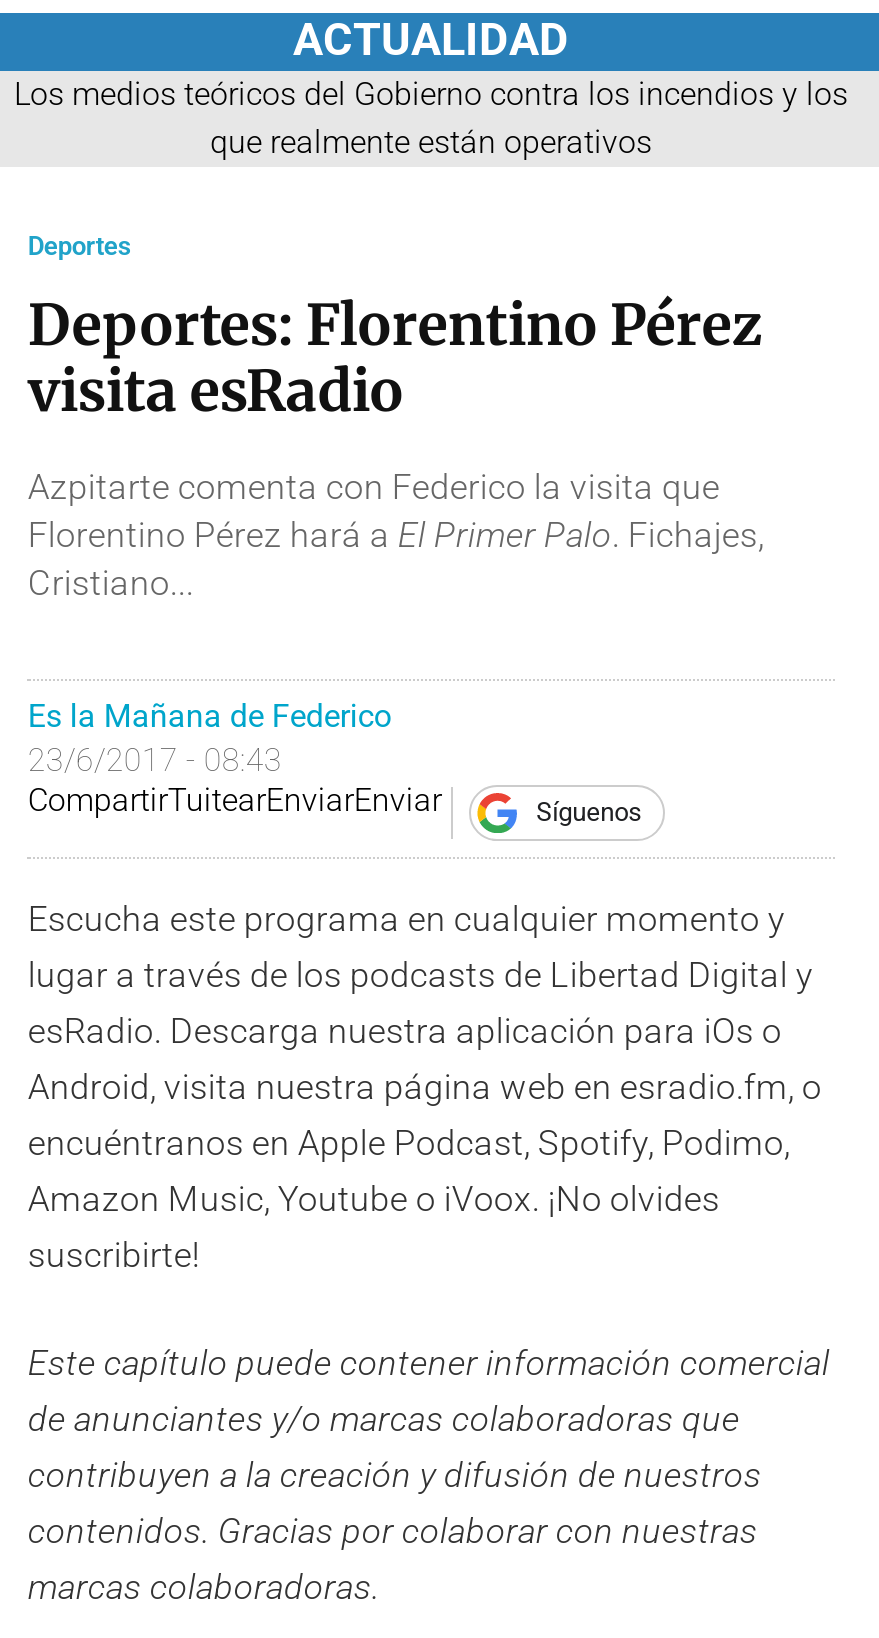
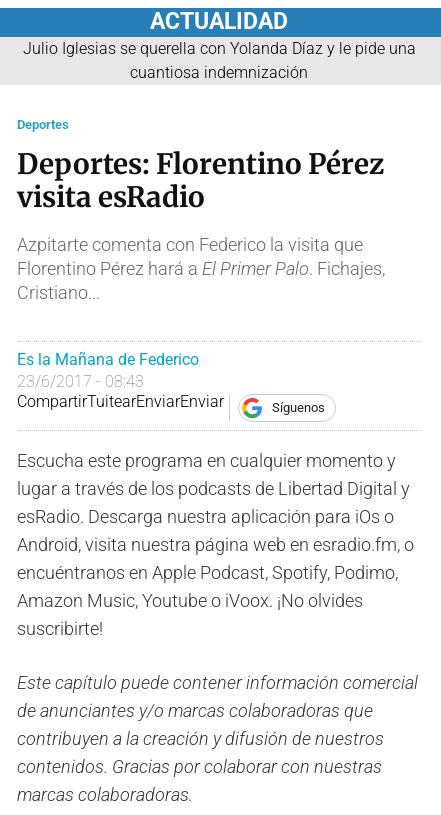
[14,74,848,160] Los medios teóricos del Gobierno contra los incendios y los | que realmente están operativos -> [22,39,415,82] Julio Iglesias se querella con Yolanda Díaz y le pide una | cuantiosa indemnización

